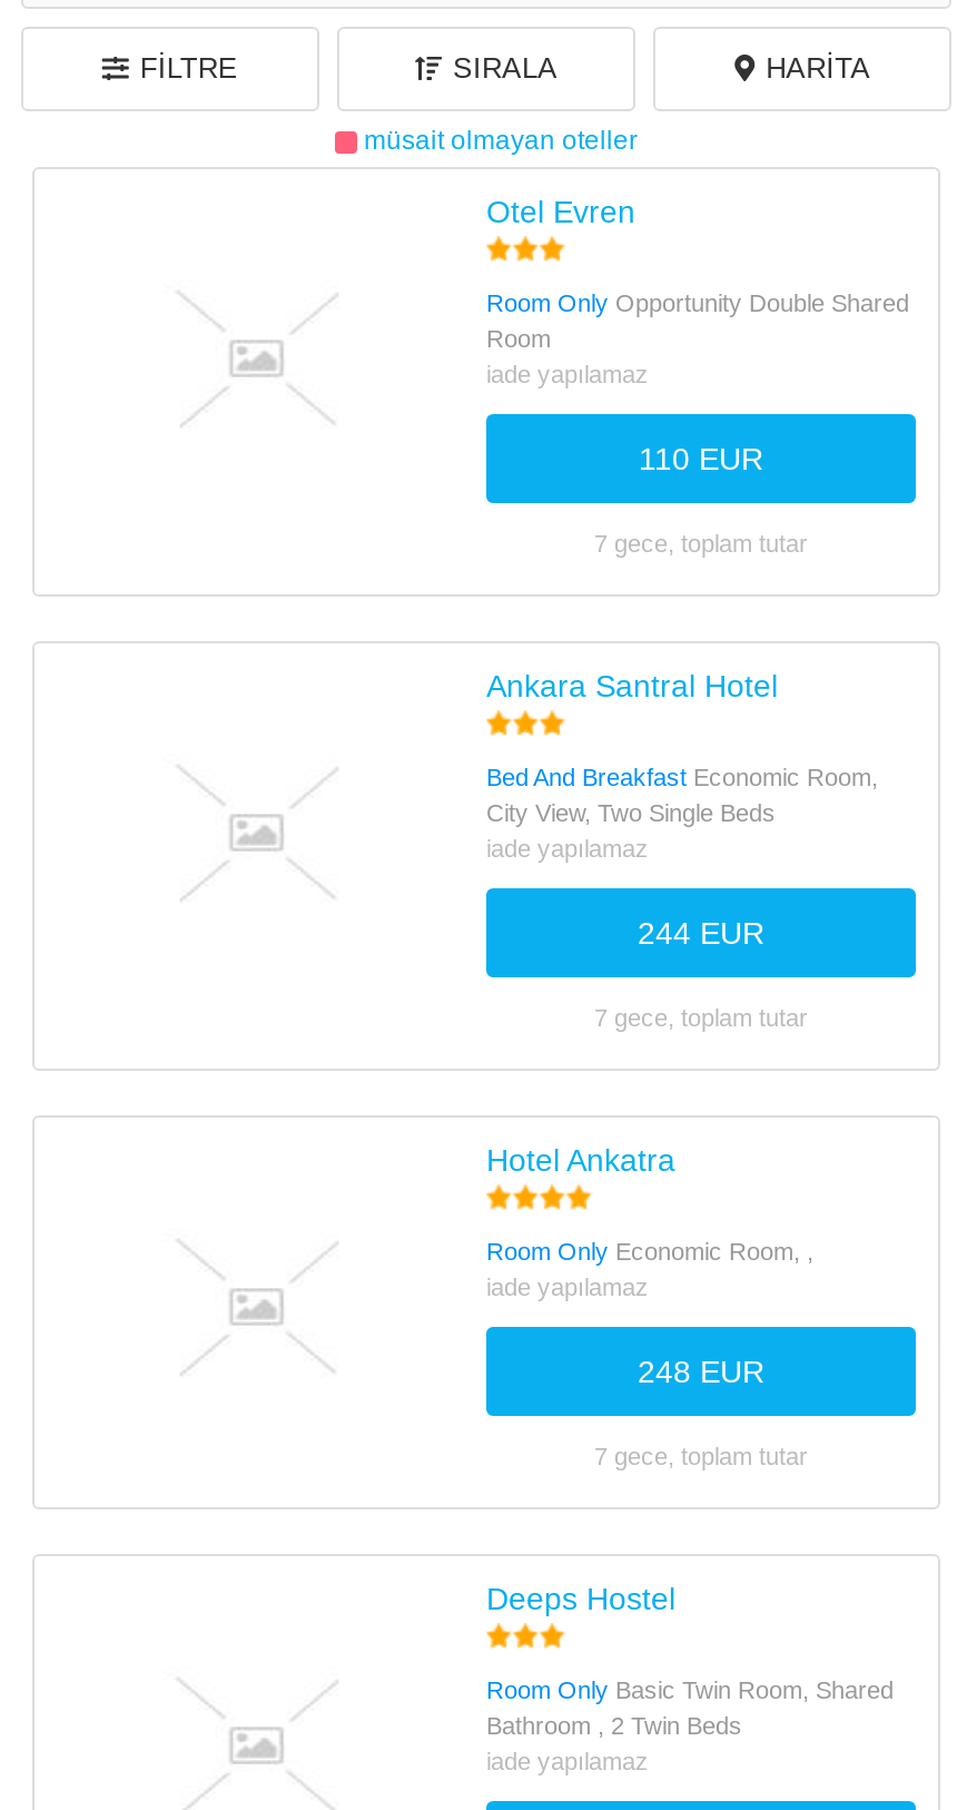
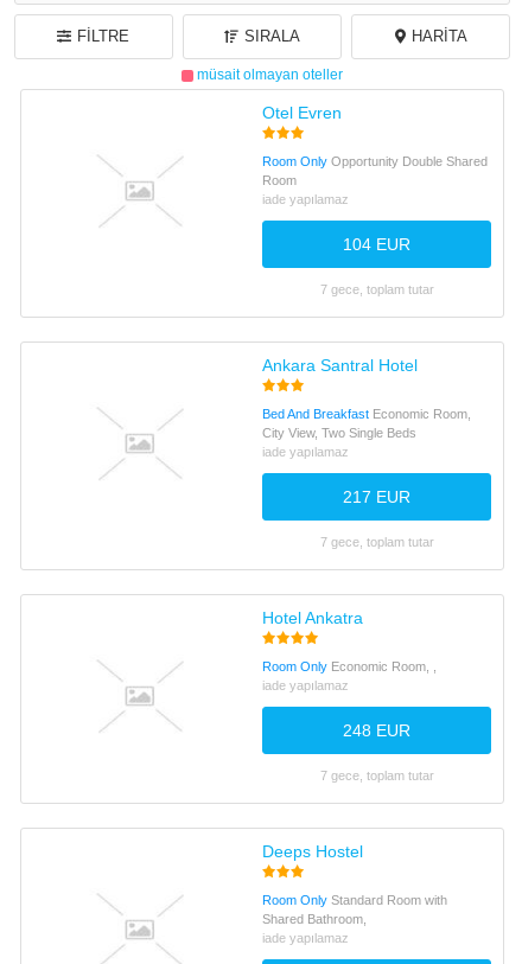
[639,441,763,476] 110 EUR -> [343,235,410,254] 104 EUR
[638,915,764,951] 244 EUR -> [343,487,410,506] 217 EUR
[486,1676,894,1739] Room Only Basic Twin Room, Shared | Bathroom , 2 Twin Beds -> [262,893,447,926] Room Only Standard Room with | Shared Bathroom,

